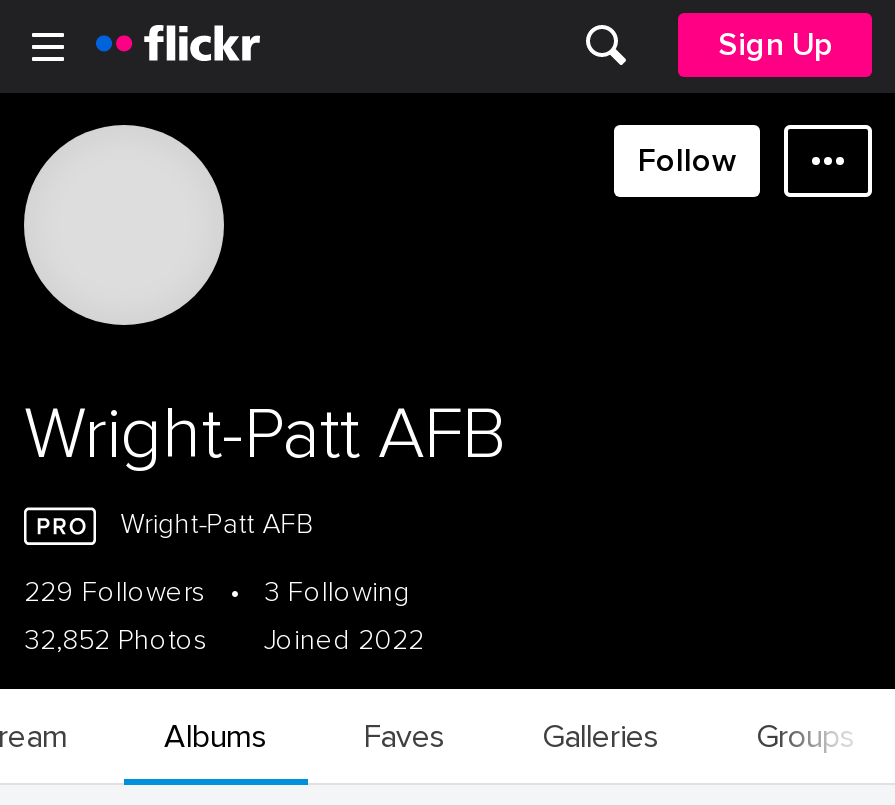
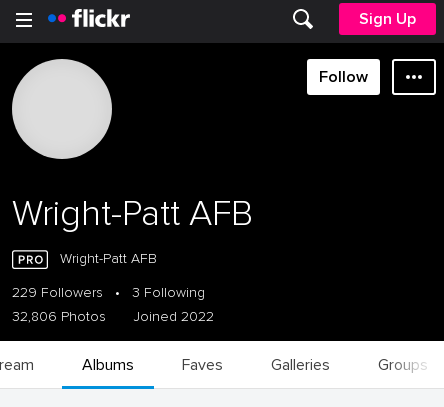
[24,623,424,657] 32,852 Photos Joined 2022 -> [12,308,214,325] 32,806 Photos Joined 2022

